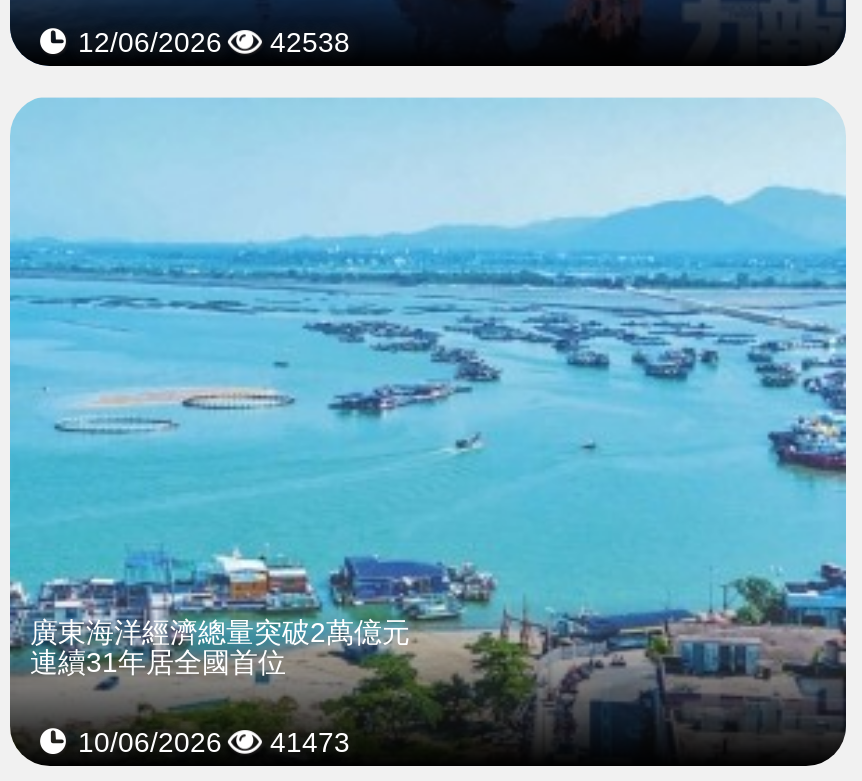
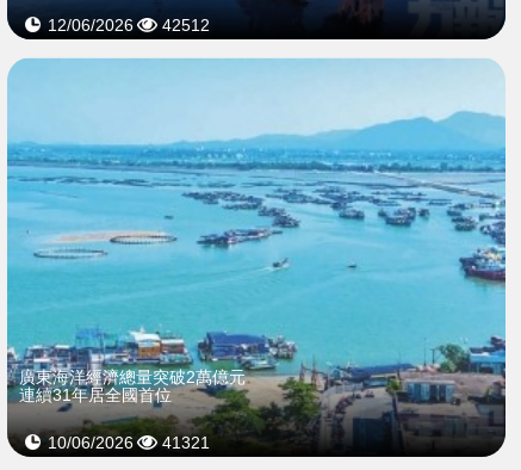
[78,27,350,59] 12/06/2026 42538 -> [48,16,210,35] 12/06/2026 42512
[78,726,350,758] 10/06/2026 41473 -> [48,433,210,452] 10/06/2026 41321

